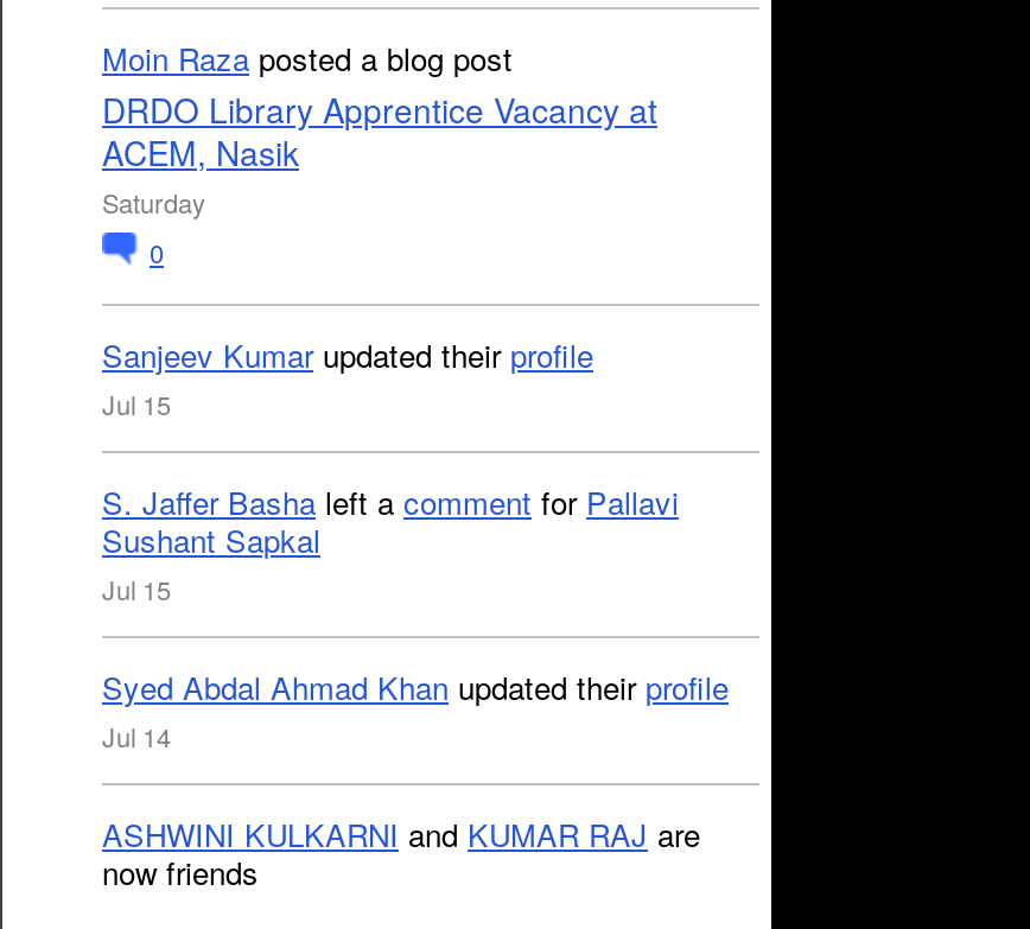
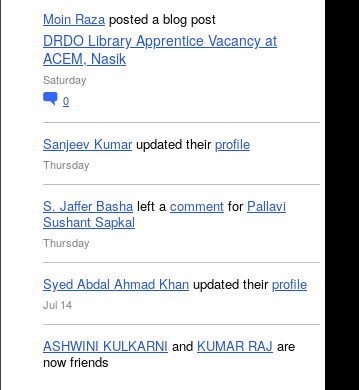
[102,384,171,422] Jul 15 -> [43,156,90,172] Thursday
[102,570,171,607] Jul 15 -> [43,234,90,250] Thursday

